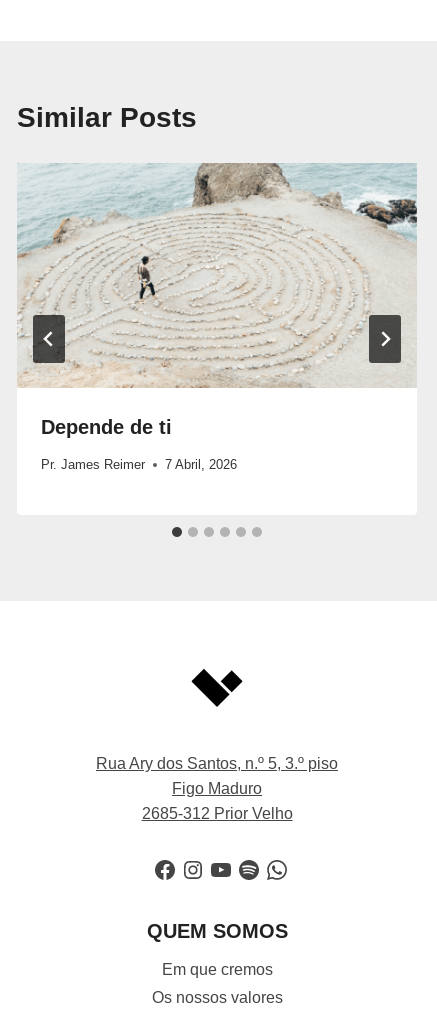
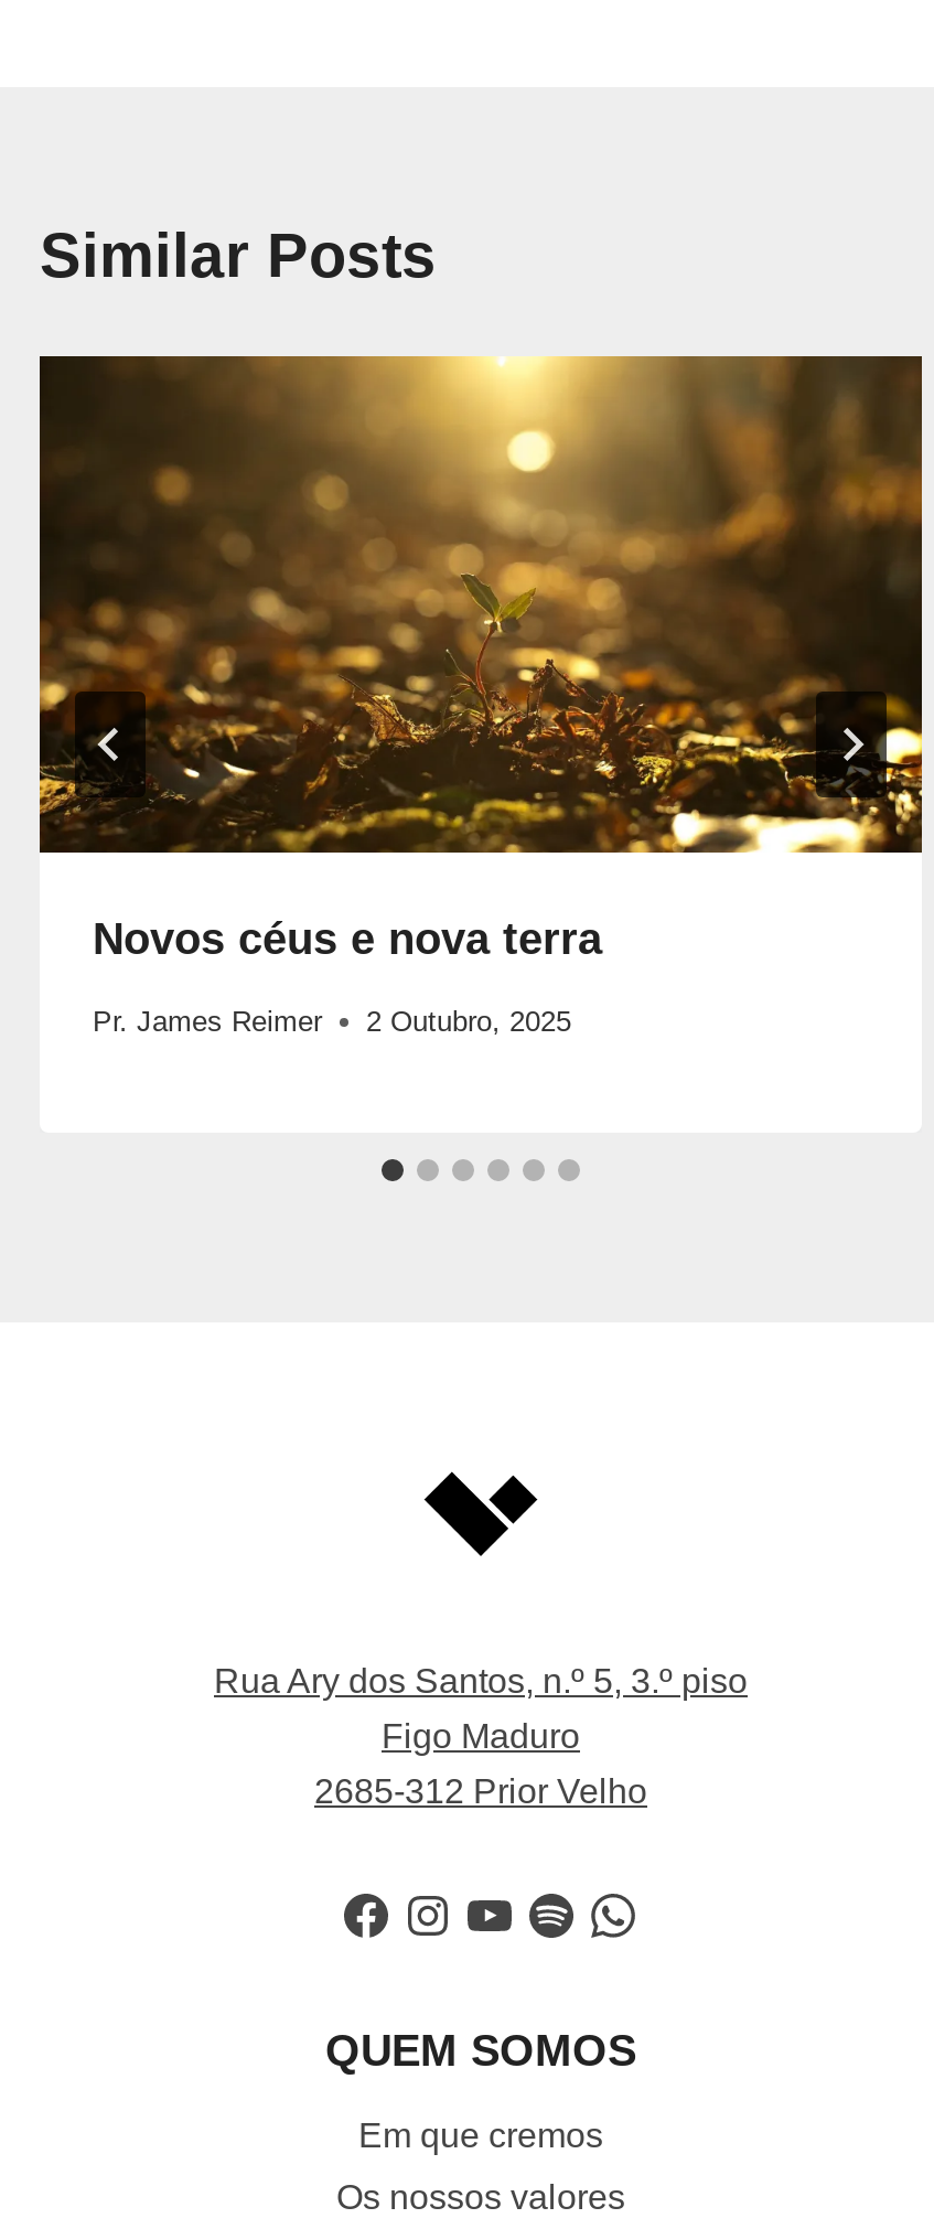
[17,162,418,438] [image] | Depende de ti -> [37,354,924,963] [image] | Novos céus e nova terra
[41,457,237,472] Pr. James Reimer 7 Abril, 2026 -> [93,1004,571,1037] Pr. James Reimer 2 Outubro, 2025

